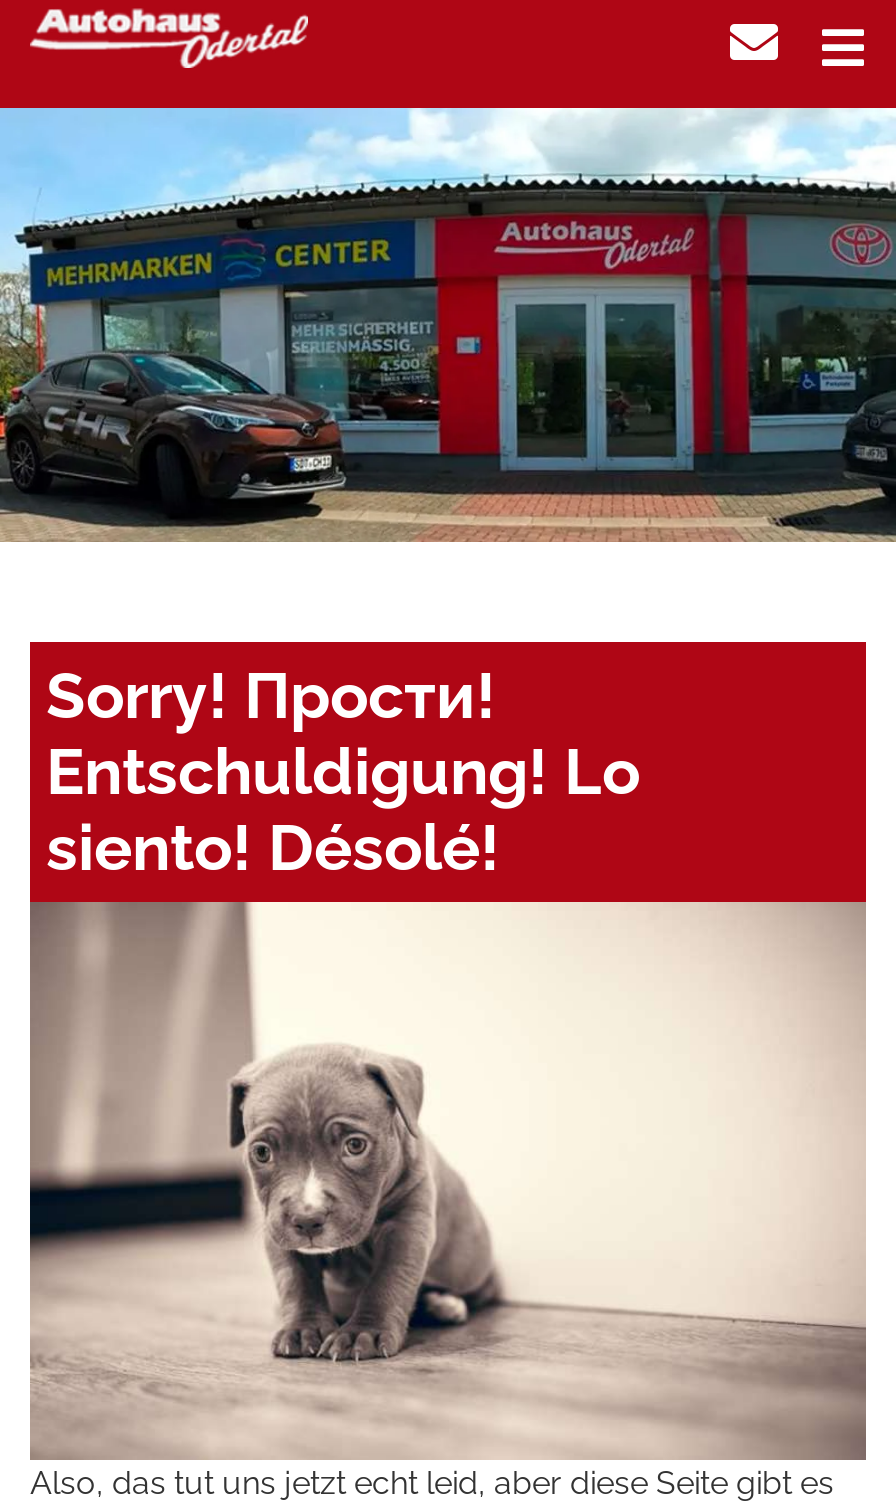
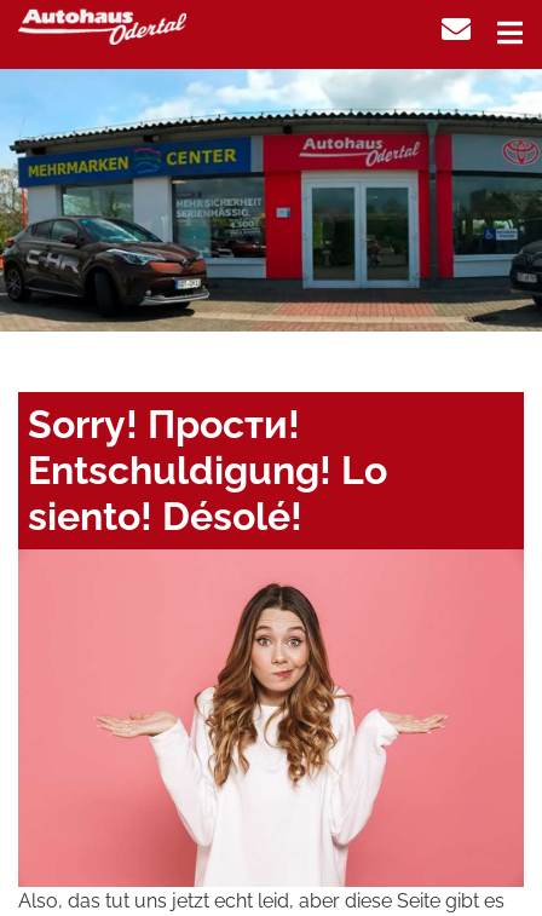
[28,902,868,1460] [image] -> [18,548,525,887] [image]

